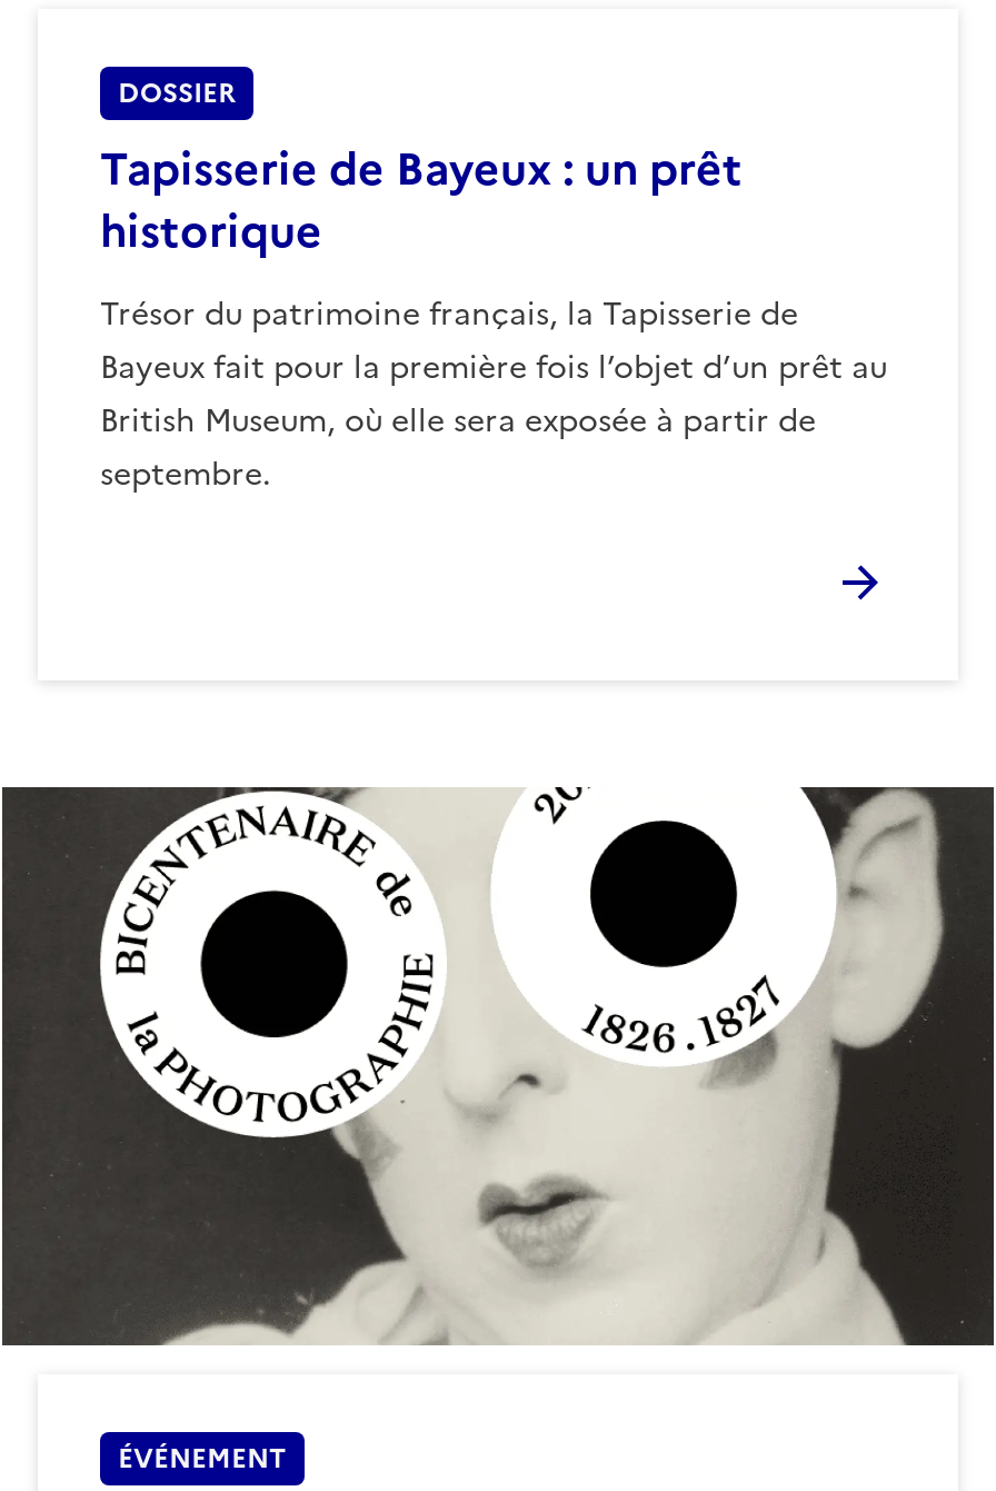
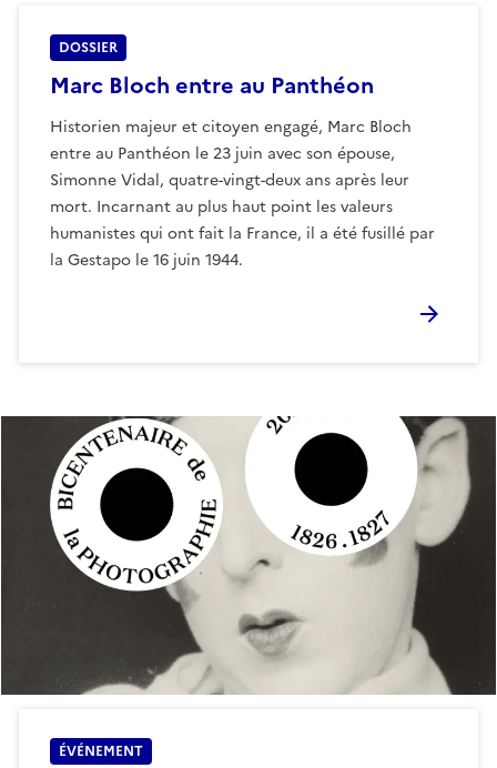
[100,136,887,498] Tapisserie de Bayeux : un prêt | historique | Trésor du patrimoine français, la Tapisserie de | Bayeux fait pour la première fois l’objet d’un prêt au | British Museum, où elle sera exposée à partir de | septembre. -> [50,69,435,272] Marc Bloch entre au Panthéon | Historien majeur et citoyen engagé, Marc Bloch | entre au Panthéon le 23 juin avec son épouse, | Simonne Vidal, quatre-vingt-deux ans après leur | mort. Incarnant au plus haut point les valeurs | humanistes qui ont fait la France, il a été fusillé par | la Gestapo le 16 juin 1944.

